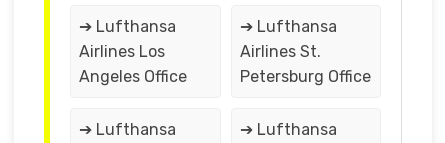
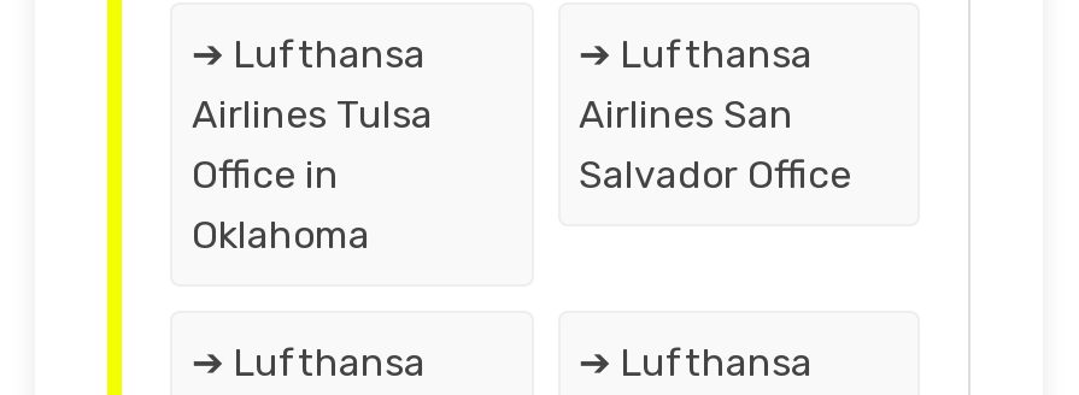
[79,42,187,86] Airlines Los | Angeles Office -> [192,91,433,257] Airlines Tulsa | Office in | Oklahoma
[239,42,320,61] Airlines St. -> [579,91,793,137] Airlines San
[239,67,370,86] Petersburg Office -> [579,151,851,197] Salvador Office

